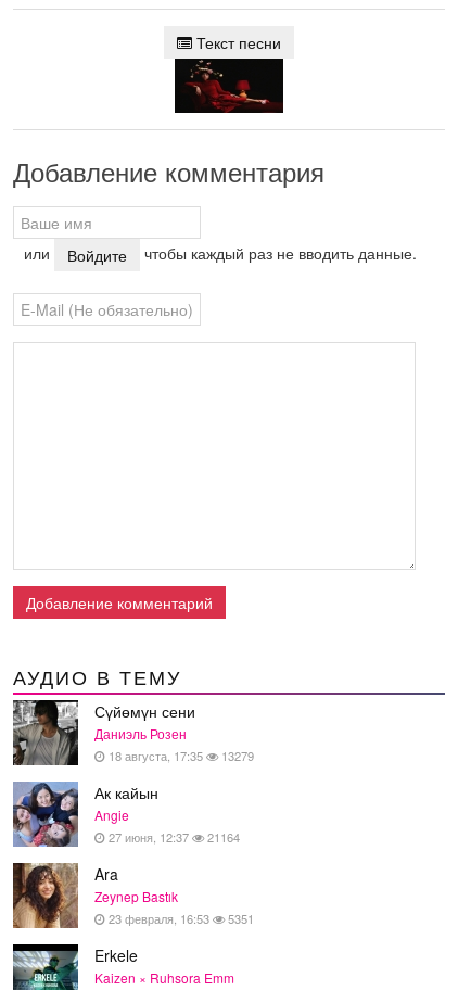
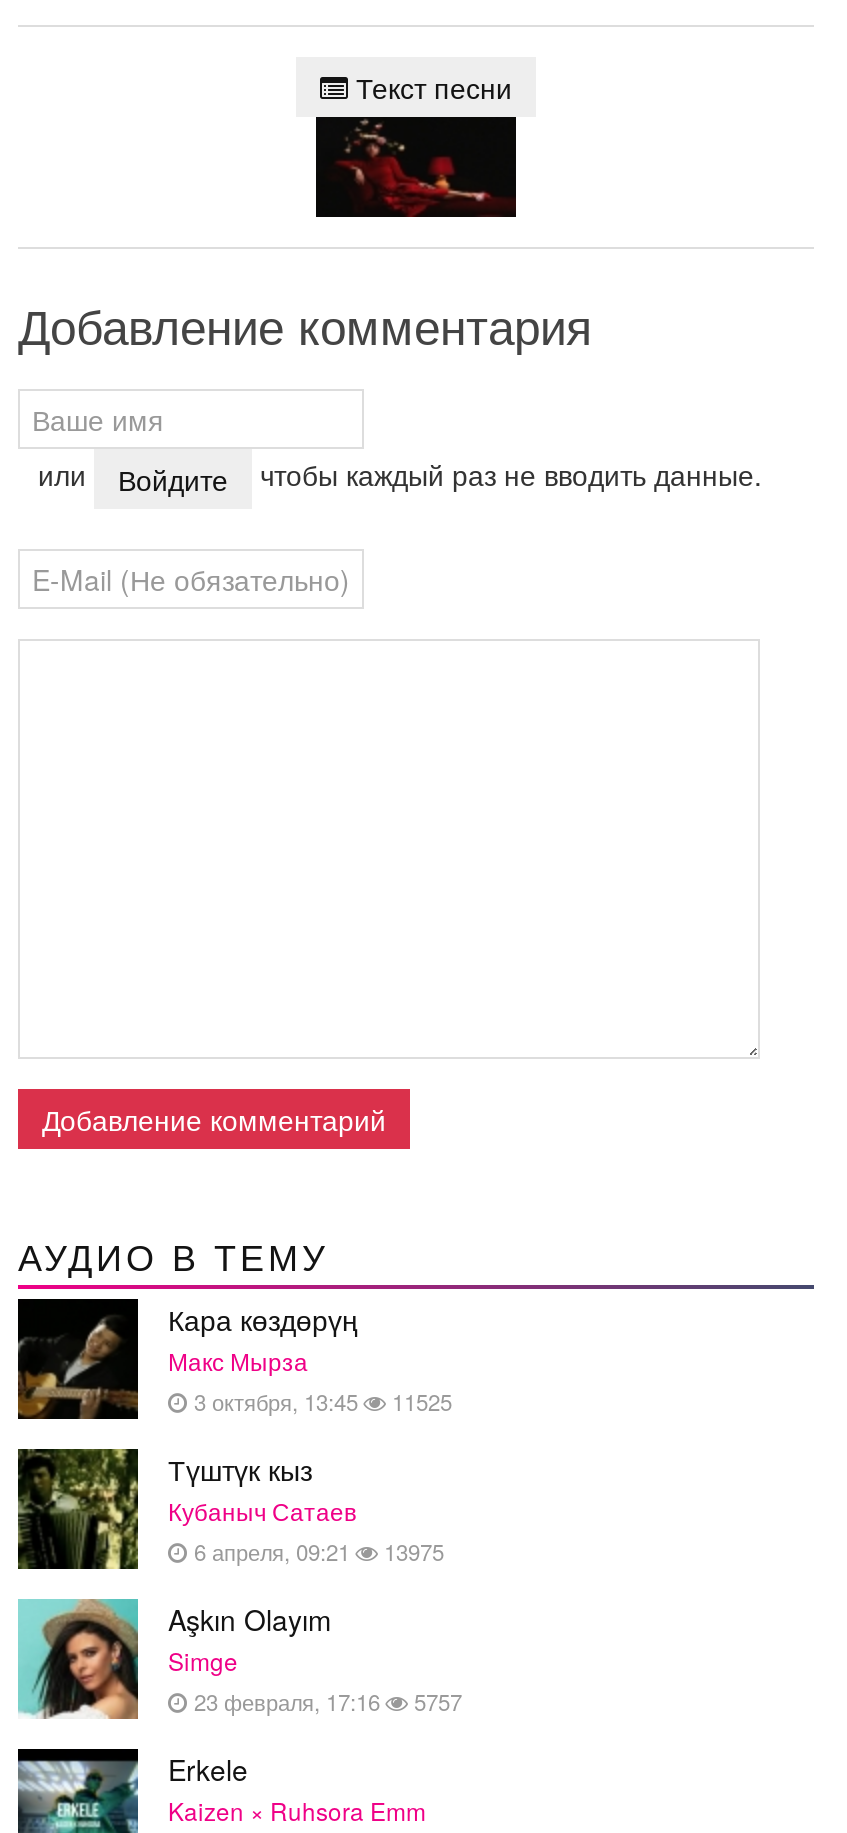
[12,700,254,766] [image] | Сүйөмүн сени | Даниэль Розен | 18 августа, 17:35 | 13279 -> [16,1299,452,1419] [image] | Кара көздөрүң | Макс Мырза | 3 октября, 13:45 | 11525
[12,782,240,848] [image] | Ак кайын | Angie | 27 июня, 12:37 | 21164 -> [16,1447,444,1571] [image] | Түштүк кыз | Кубаныч Сатаев | 6 апреля, 09:21 | 13975
[12,862,254,929] [image] | Ara | Zeynep Bastık | 23 февраля, 16:53 | 5351 -> [16,1599,462,1719] [image] | Aşkın Olayım | Simge | 23 февраля, 17:16 | 5757

